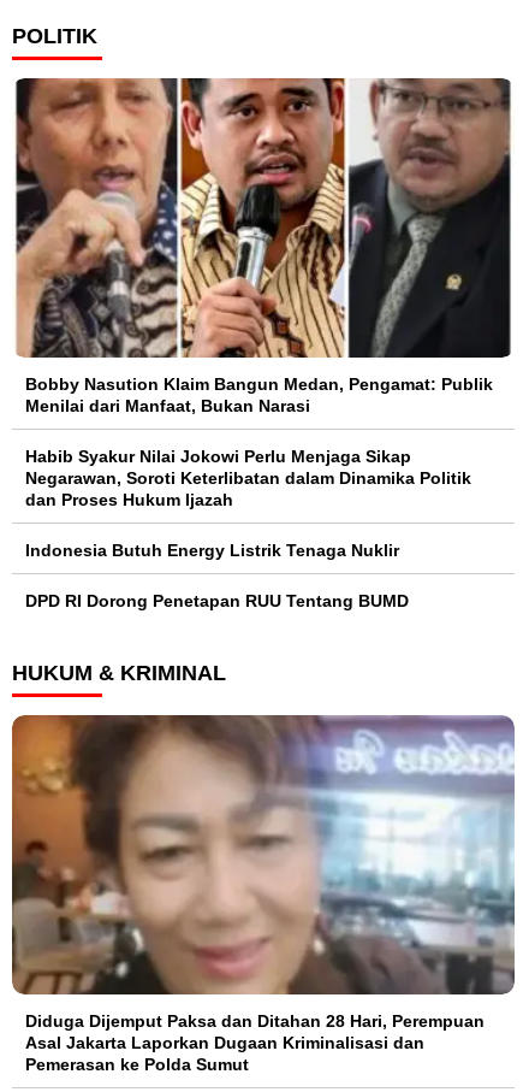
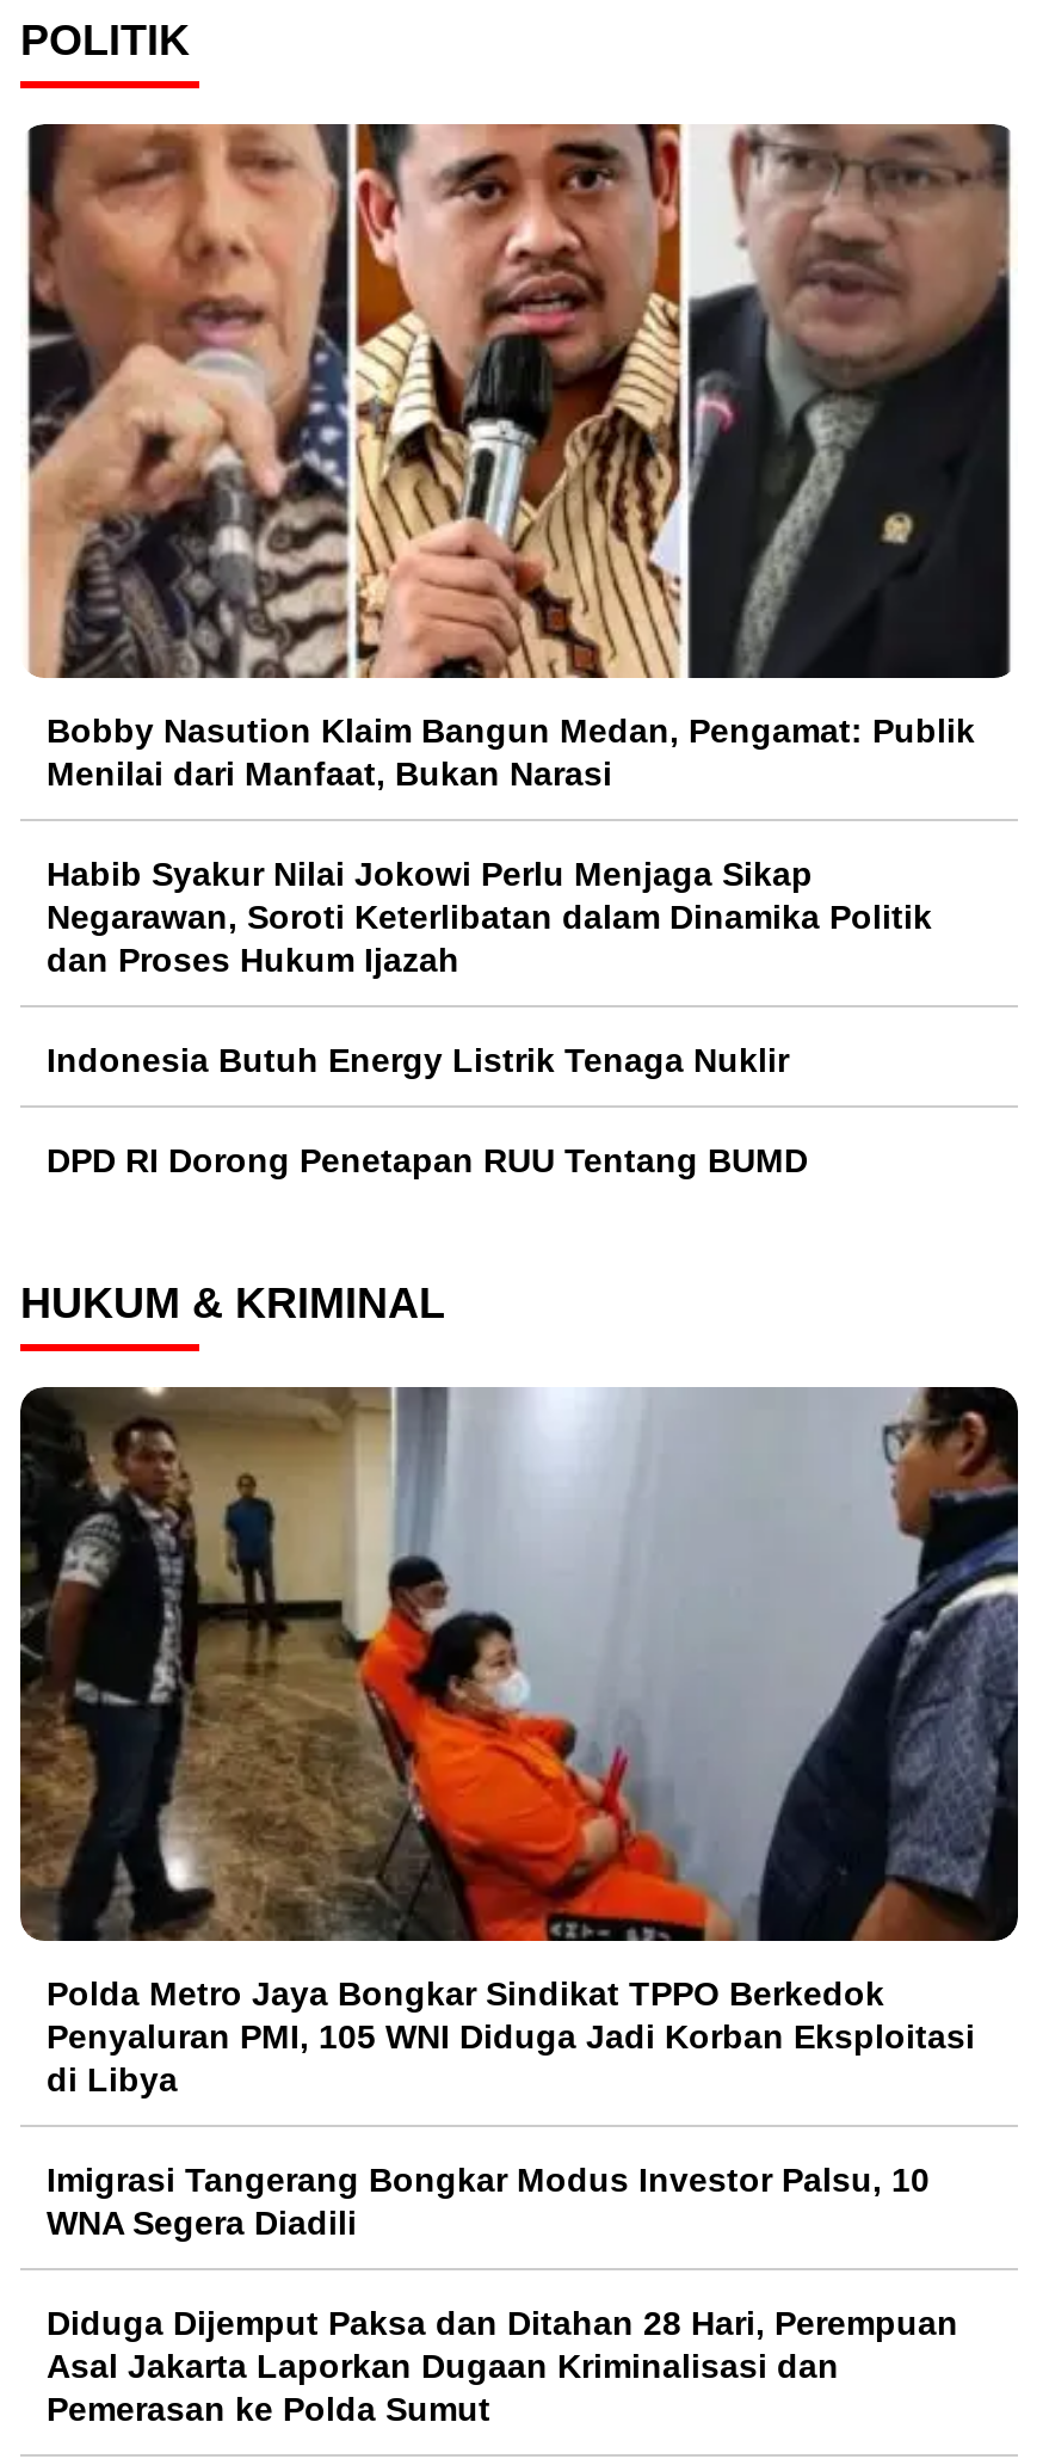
none -> [47,1975,975,2242] Polda Metro Jaya Bongkar Sindikat TPPO Berkedok | Penyaluran PMI, 105 WNI Diduga Jadi Korban Eksploitasi | di Libya | Imigrasi Tangerang Bongkar Modus Investor Palsu, 10 | WNA Segera Diadili
[11,714,516,996] [image] -> [18,1385,1020,1943] [image]

